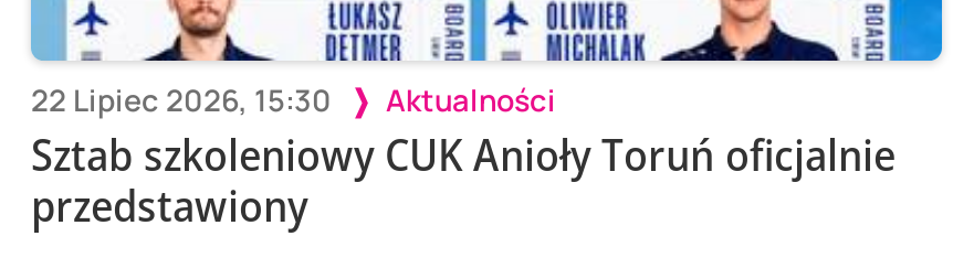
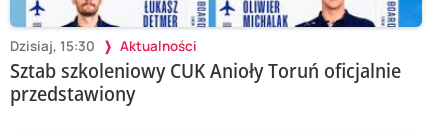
[31,81,556,121] 22 Lipiec 2026, 15:30 Aktualności -> [10,37,196,55] Dzisiaj, 15:30 Aktualności

